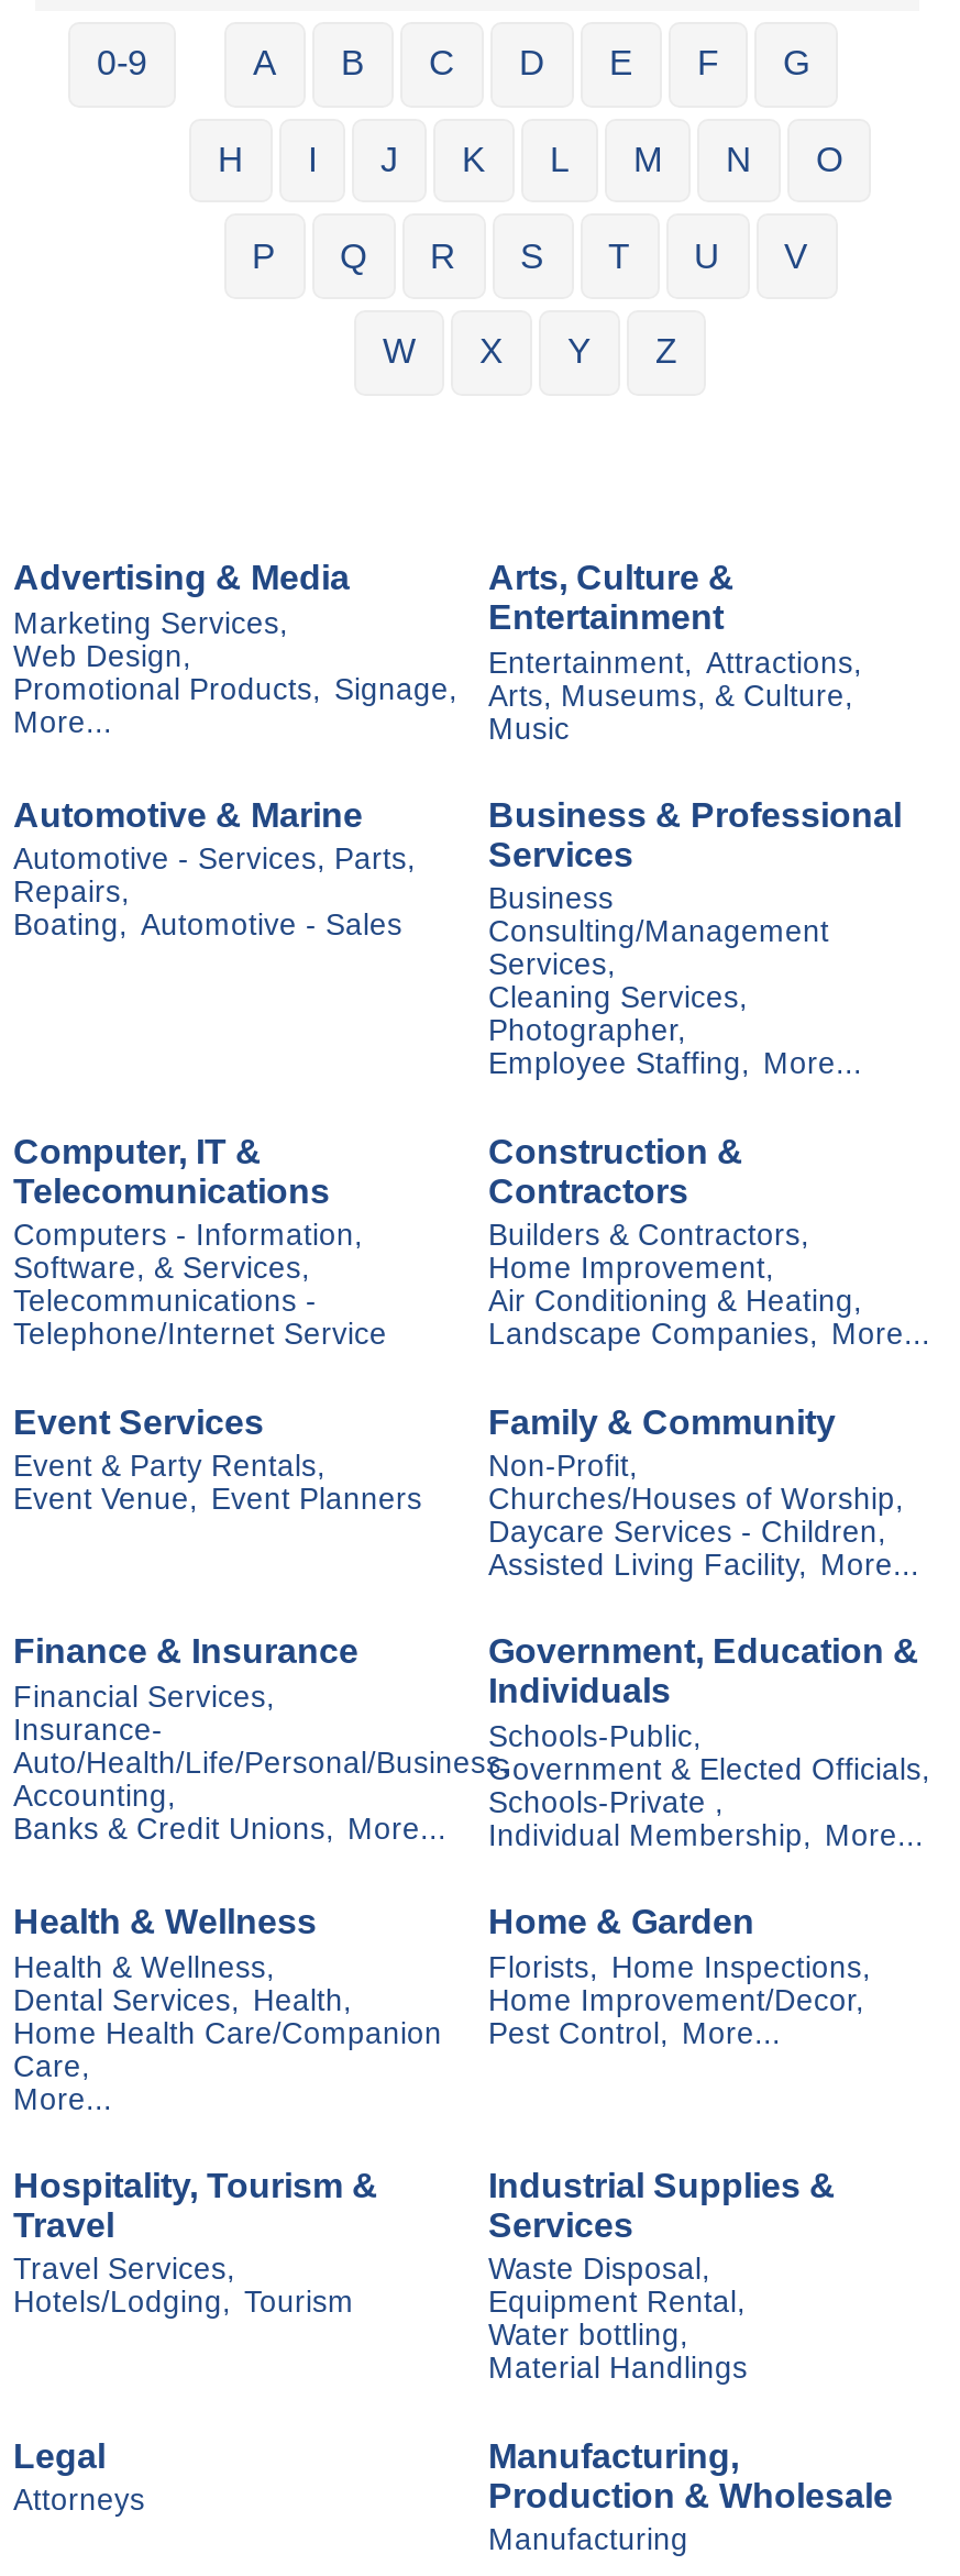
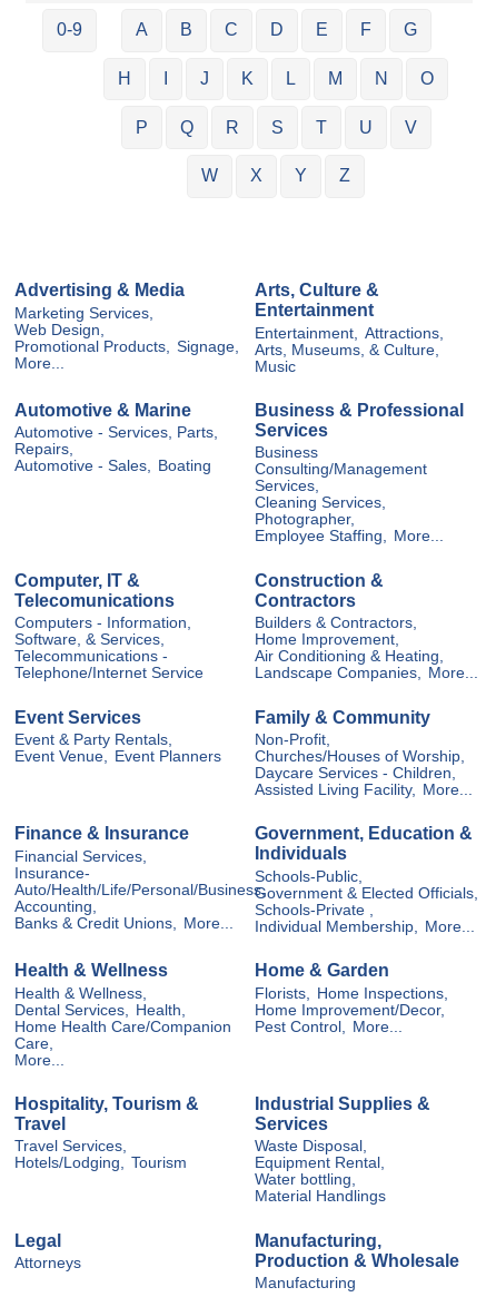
[13,910,402,943] Boating, Automotive - Sales -> [14,458,211,475] Automotive - Sales, Boating

